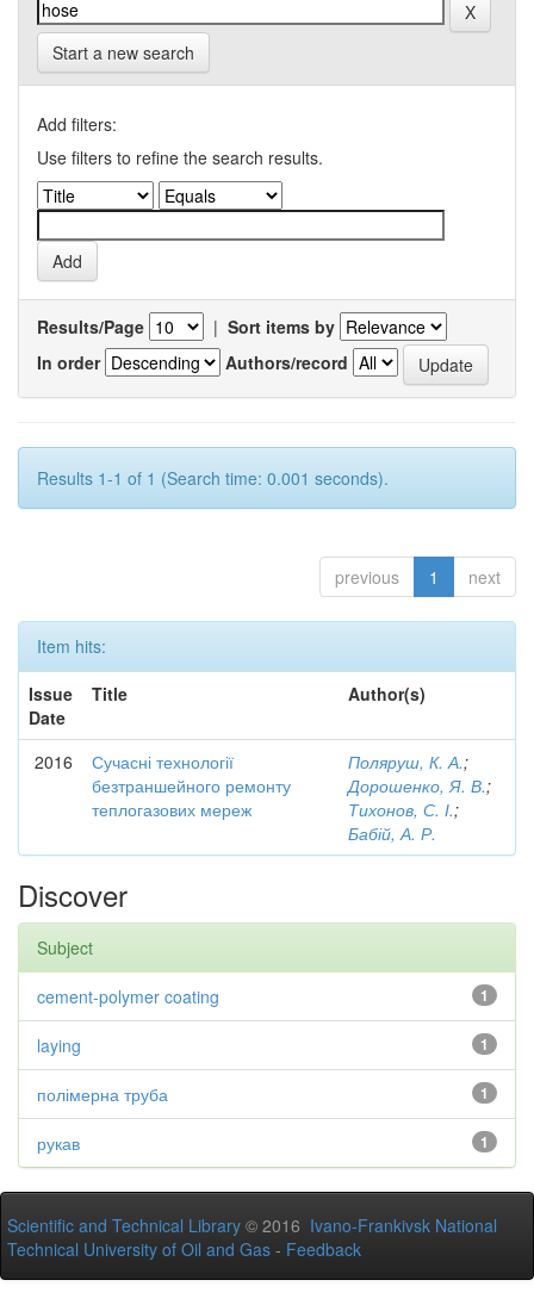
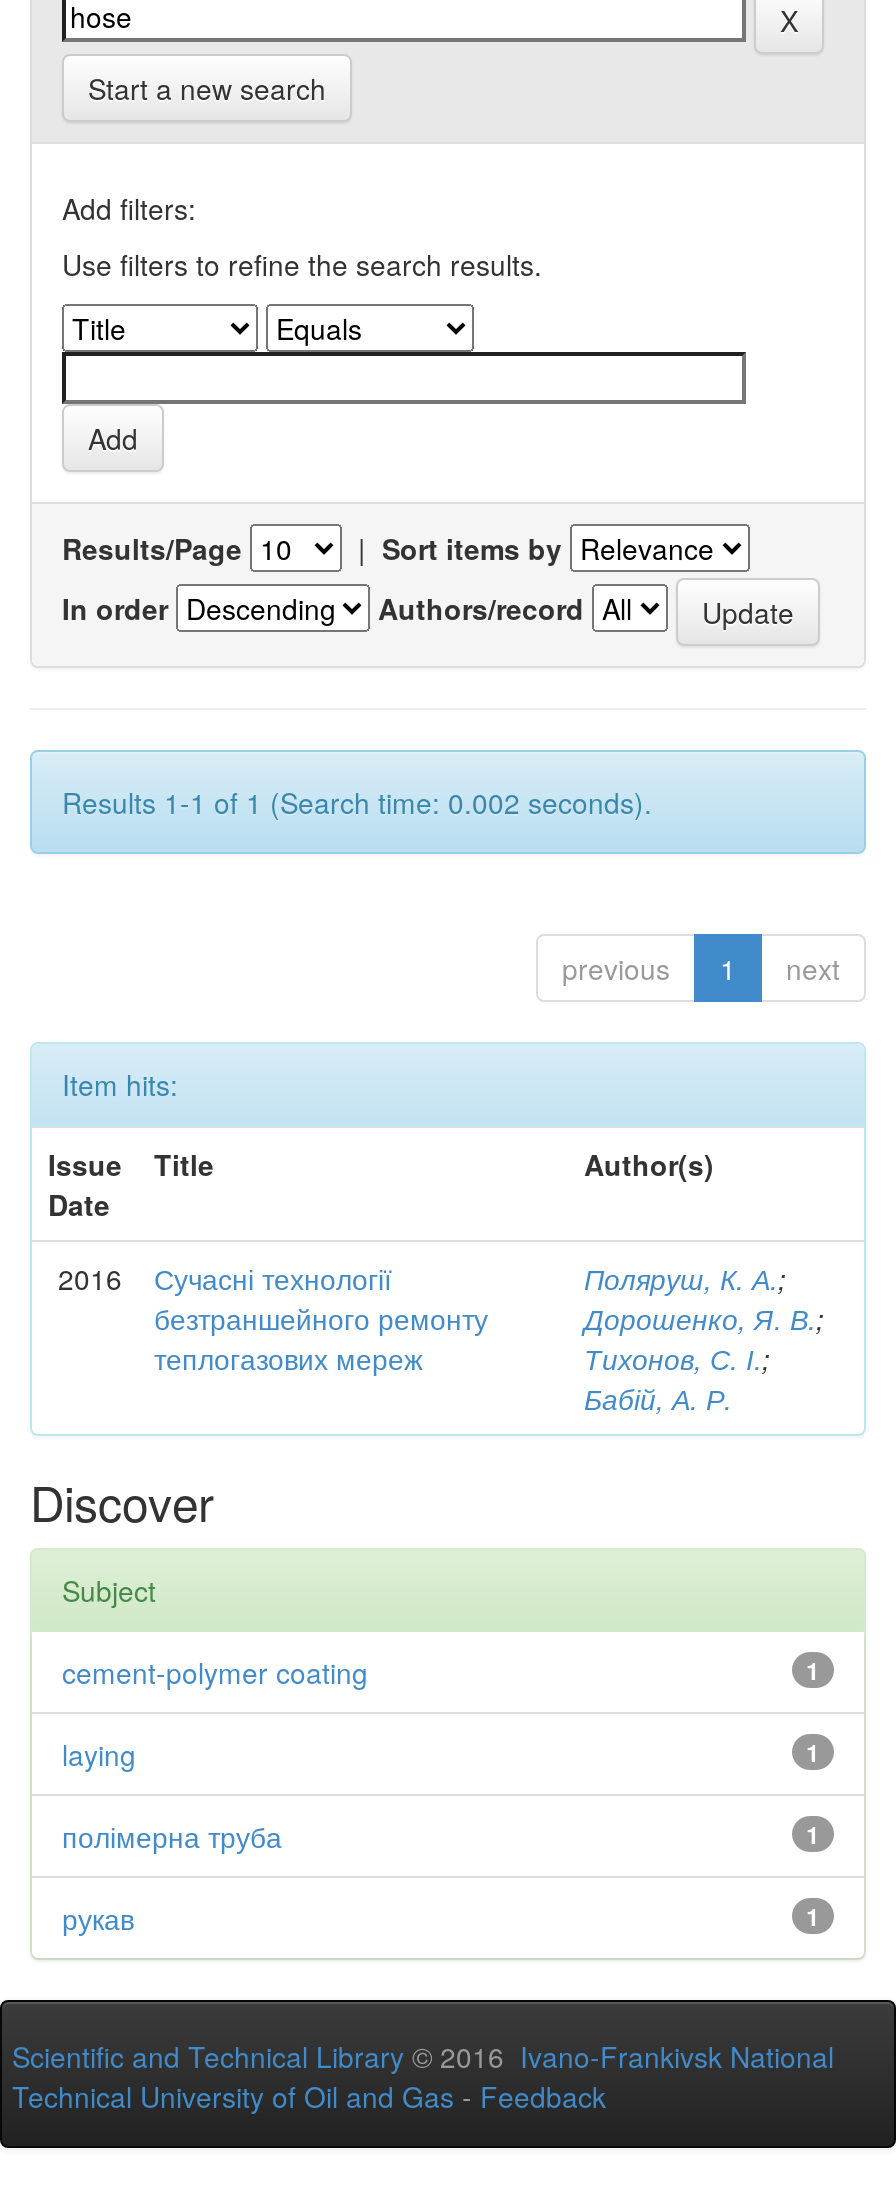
[37,466,389,490] Results 1-1 of 1 (Search time: 0.001 seconds). -> [62,782,652,822] Results 1-1 of 1 (Search time: 0.002 seconds).

